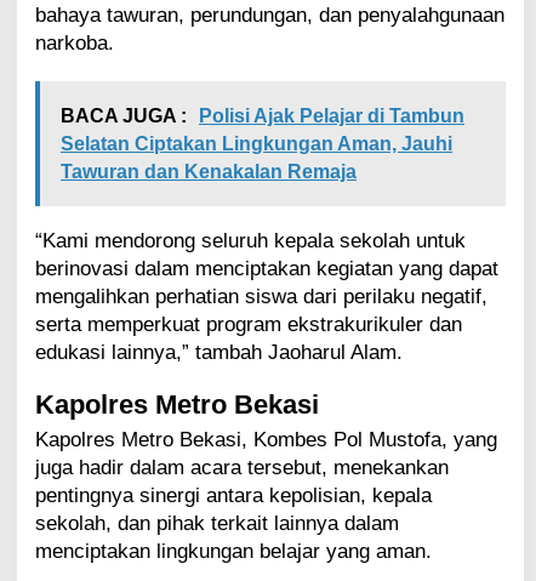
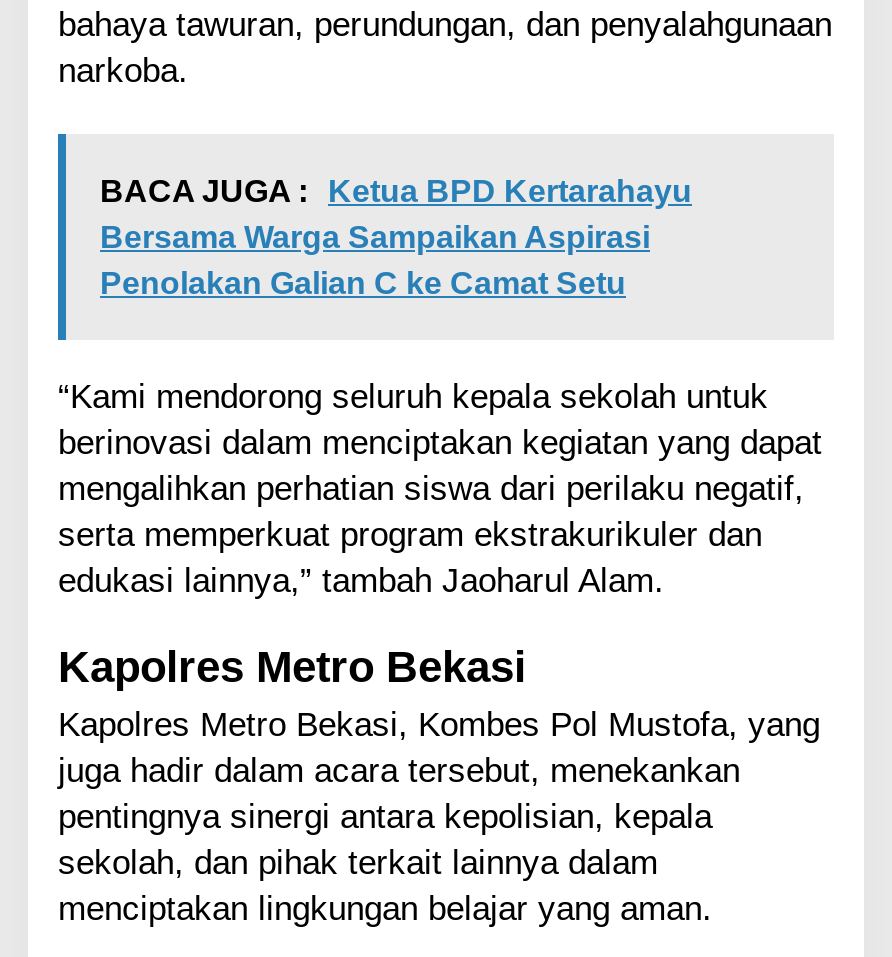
[61,105,464,181] BACA JUGA : Polisi Ajak Pelajar di Tambun | Selatan Ciptakan Lingkungan Aman, Jauhi | Tawuran dan Kenakalan Remaja -> [100,173,692,299] BACA JUGA : Ketua BPD Kertarahayu | Bersama Warga Sampaikan Aspirasi | Penolakan Galian C ke Camat Setu

